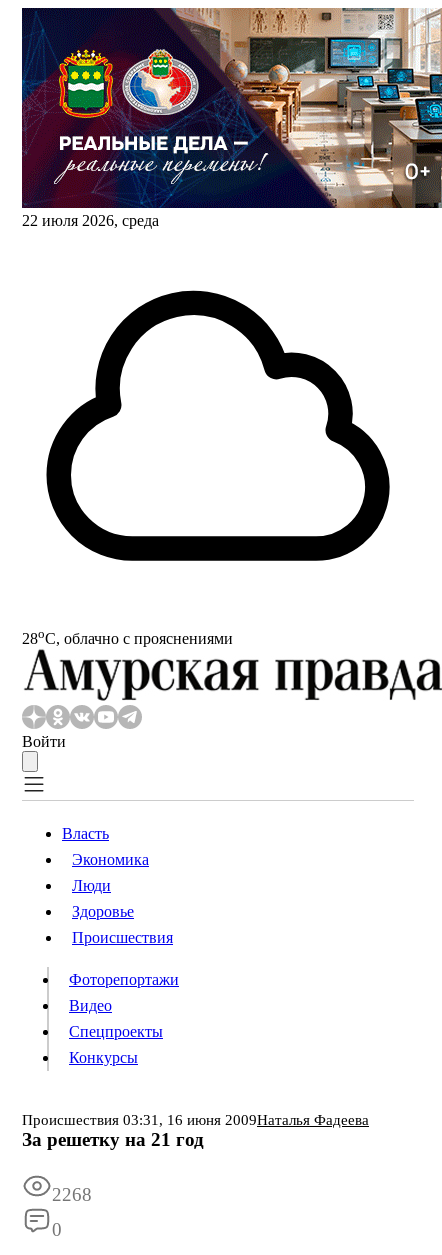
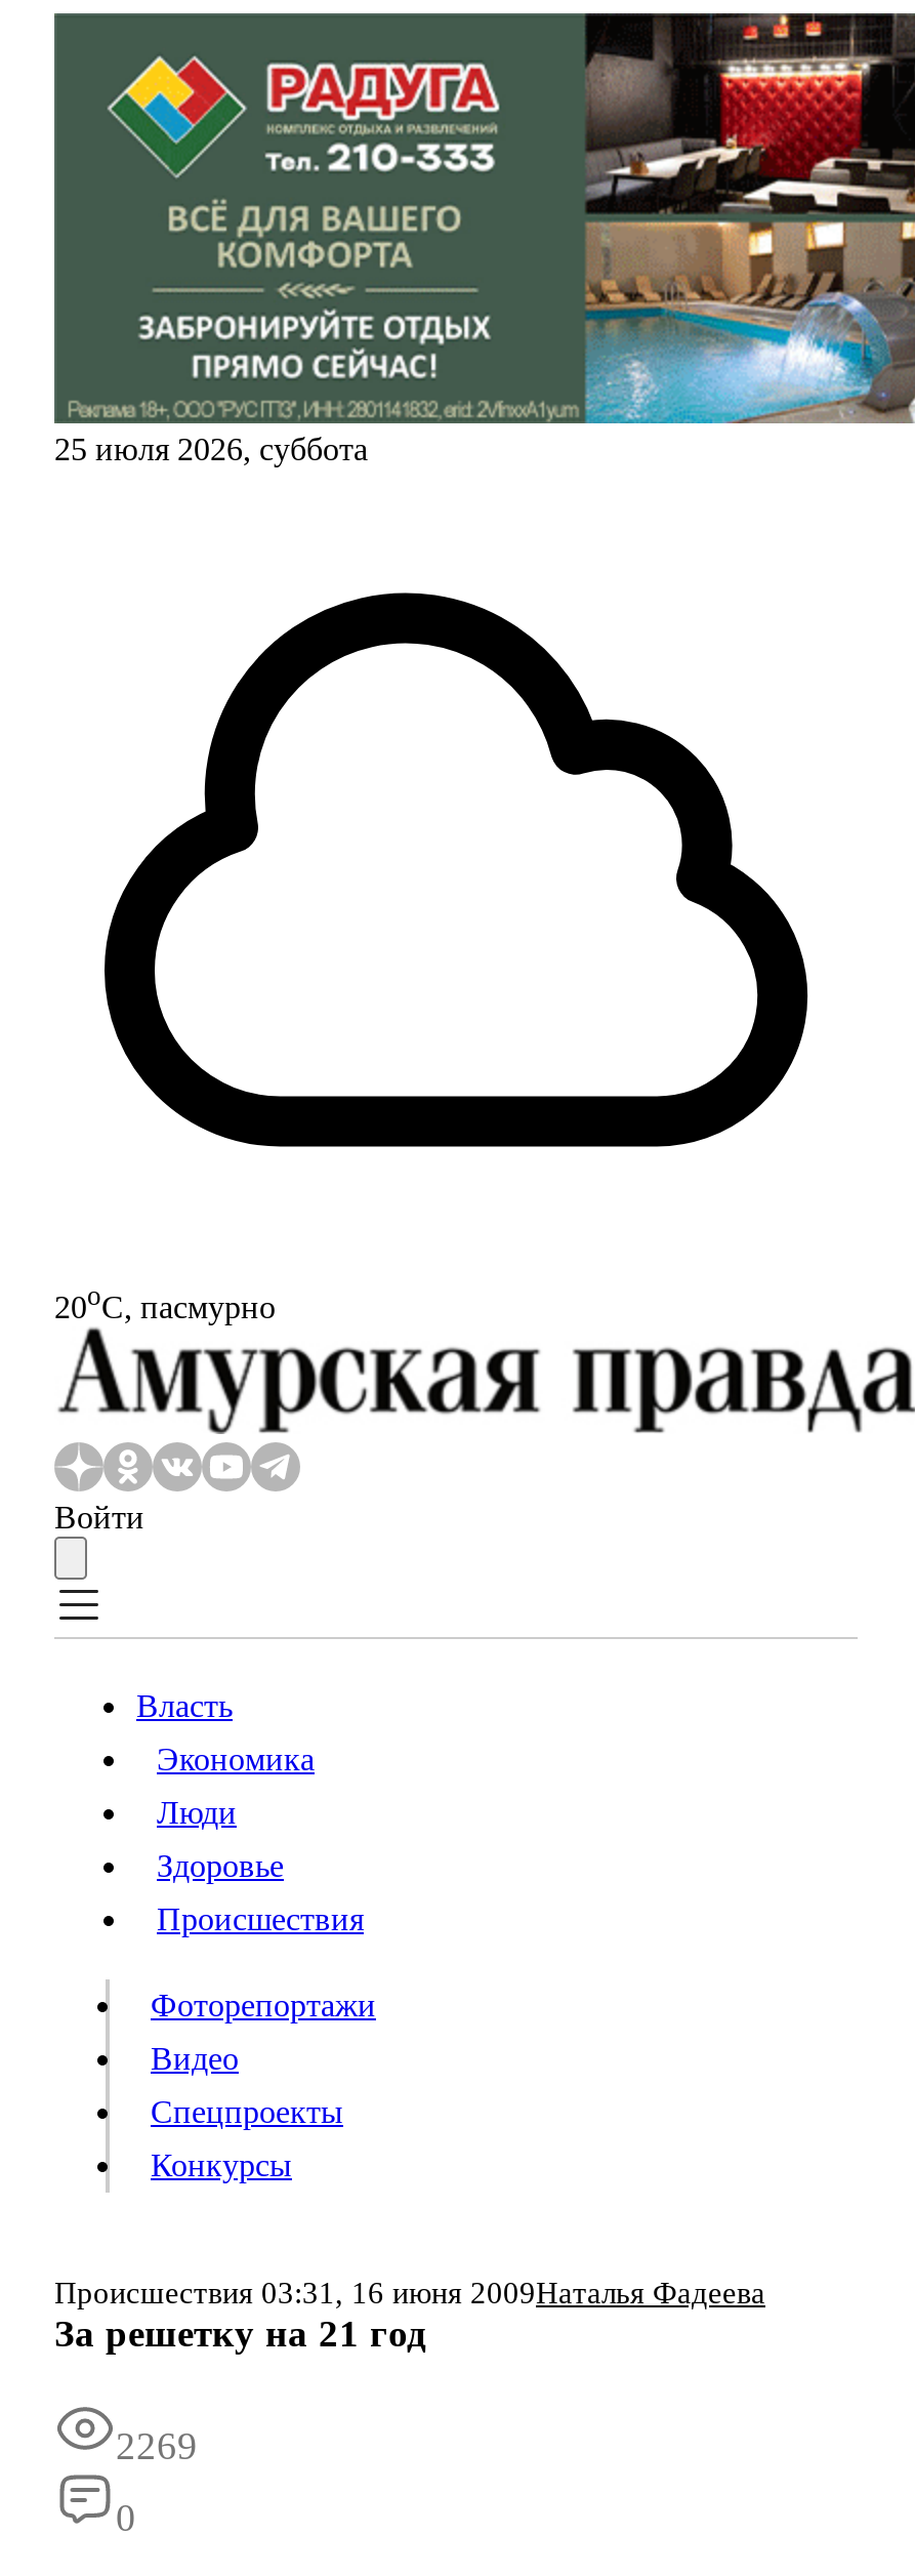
[22,7,439,229] [image] | 22 июля 2026, среда -> [54,11,909,466] [image] | 25 июля 2026, суббота
[22,626,233,647] 28oС, облачно с прояснениями -> [54,1280,276,1324] 20oС, пасмурно
[52,1184,92,1205] 2268 -> [116,2425,198,2468] 2269

